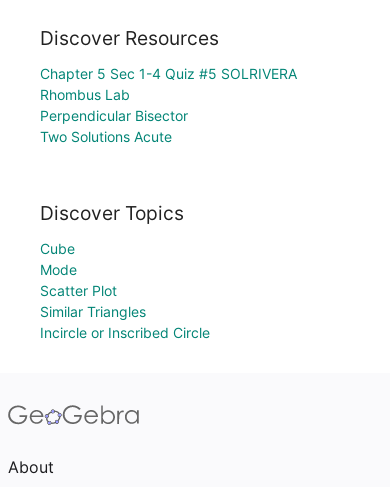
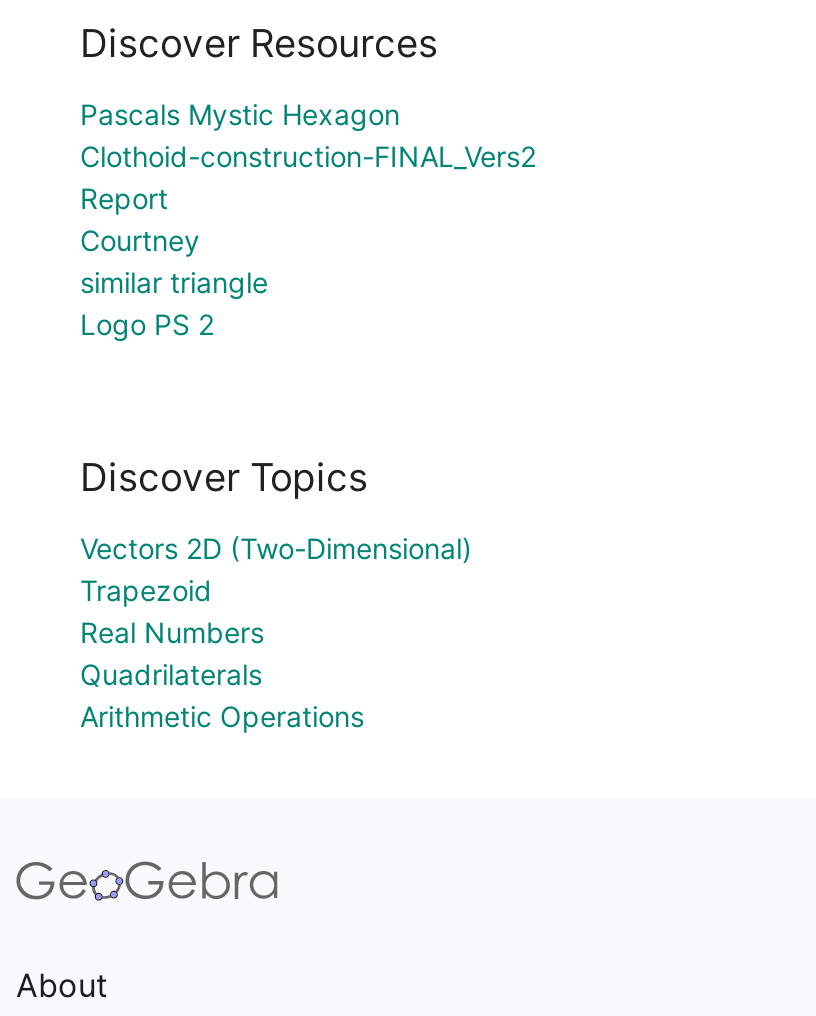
[40,65,297,145] Chapter 5 Sec 1-4 Quiz #5 SOLRIVERA | Rhombus Lab | Perpendicular Bisector | Two Solutions Acute -> [80,98,536,342] Pascals Mystic Hexagon | Clothoid-construction-FINAL_Vers2 | Report | Courtney | similar triangle | Logo PS 2
[40,240,210,341] Cube | Mode | Scatter Plot | Similar Triangles | Incircle or Inscribed Circle -> [80,531,472,733] Vectors 2D (Two-Dimensional) | Trapezoid | Real Numbers | Quadrilaterals | Arithmetic Operations

